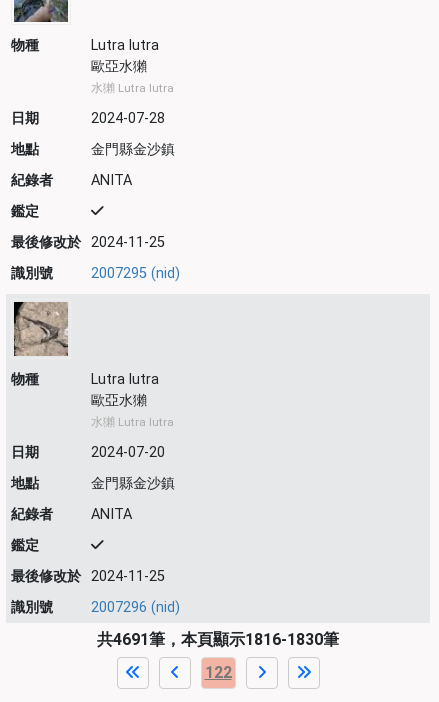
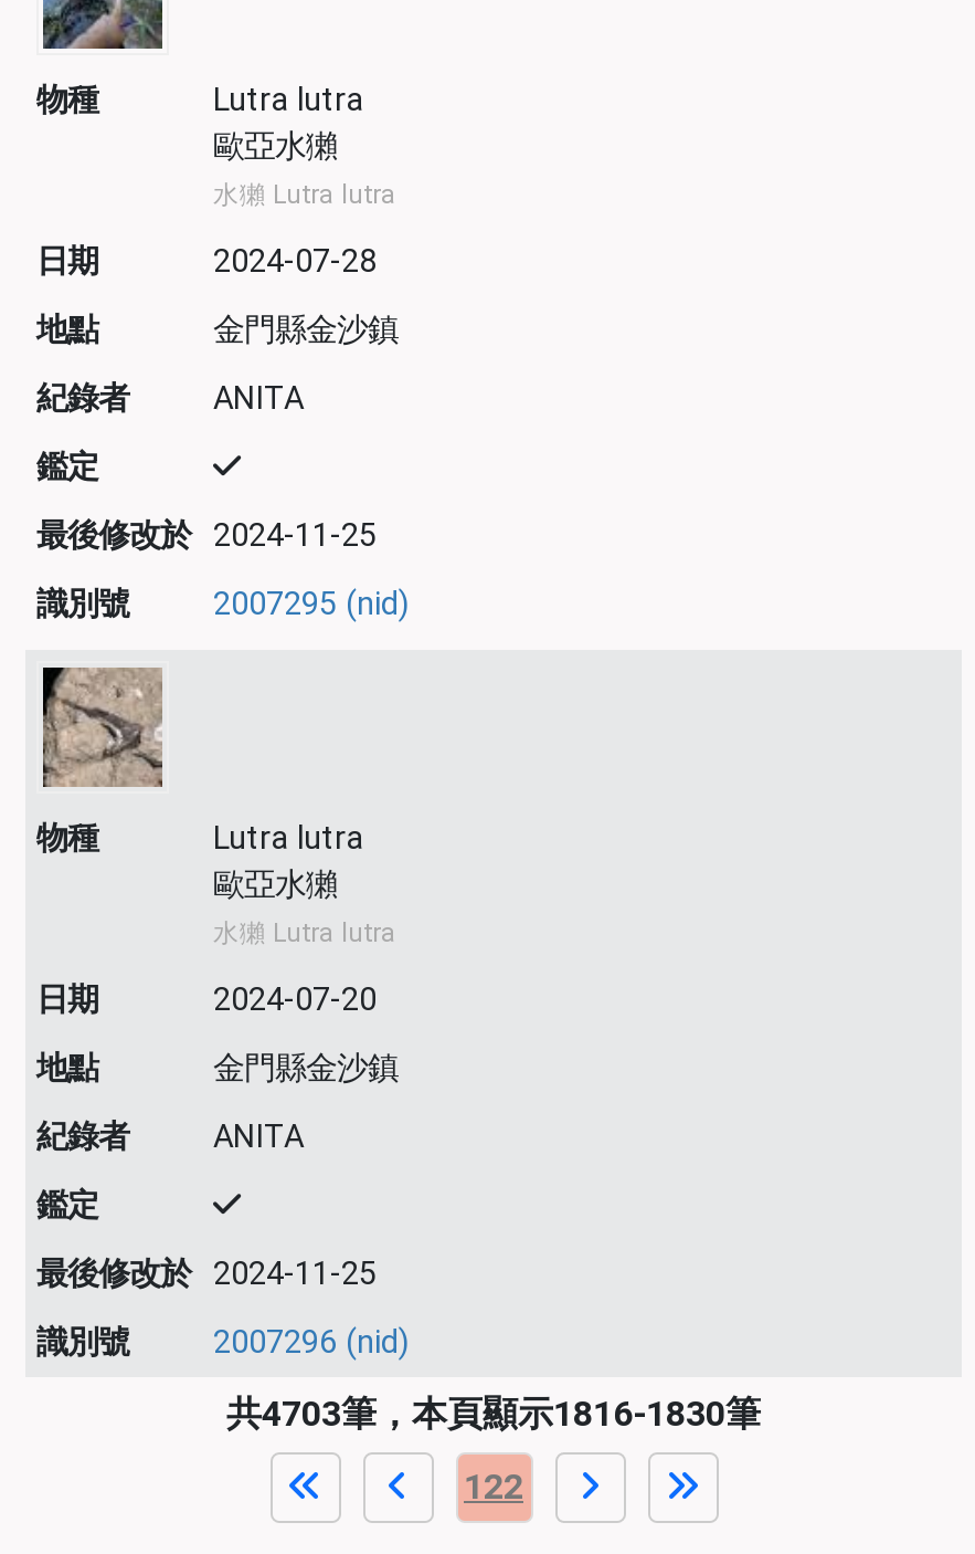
[97,630,339,649] 共4691筆，本頁顯示1816-1830筆 -> [226,1394,761,1436] 共4703筆，本頁顯示1816-1830筆

